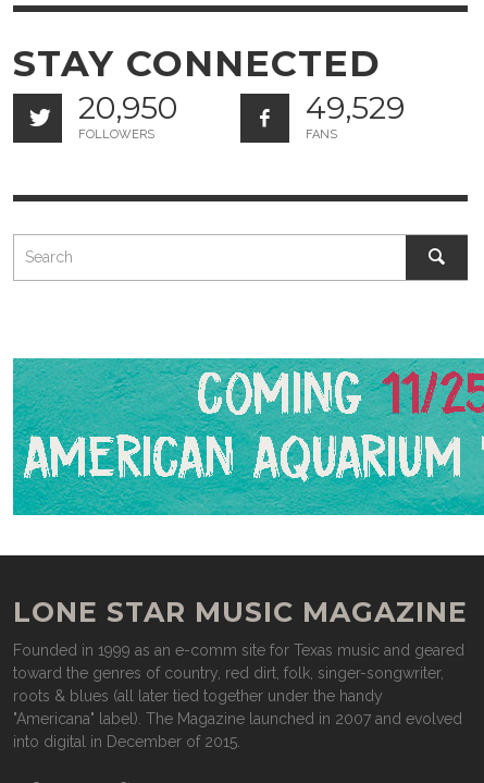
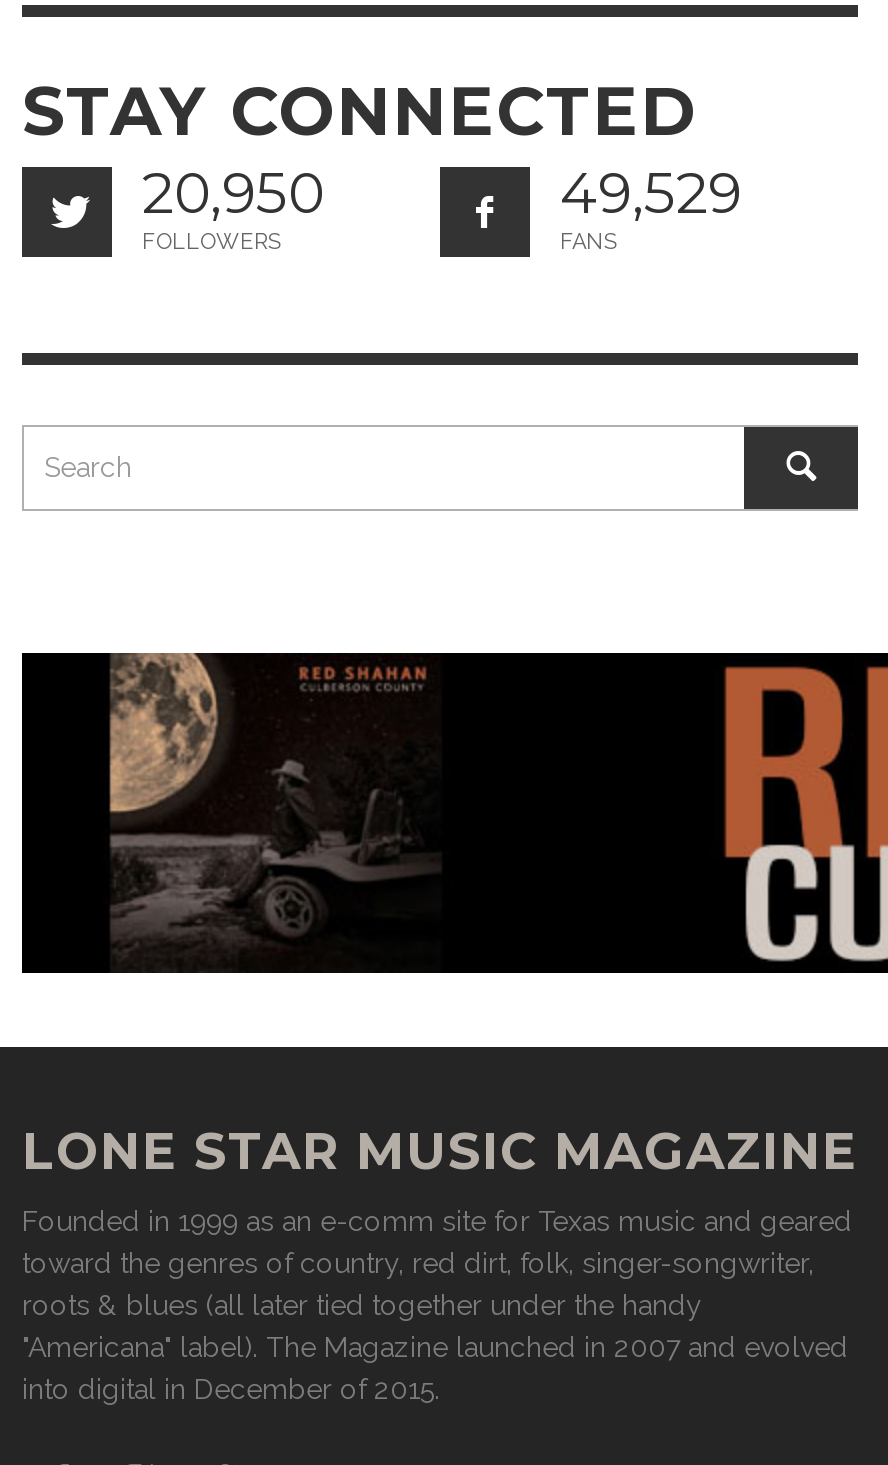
[12,357,481,516] [image] -> [20,651,882,975] [image]

